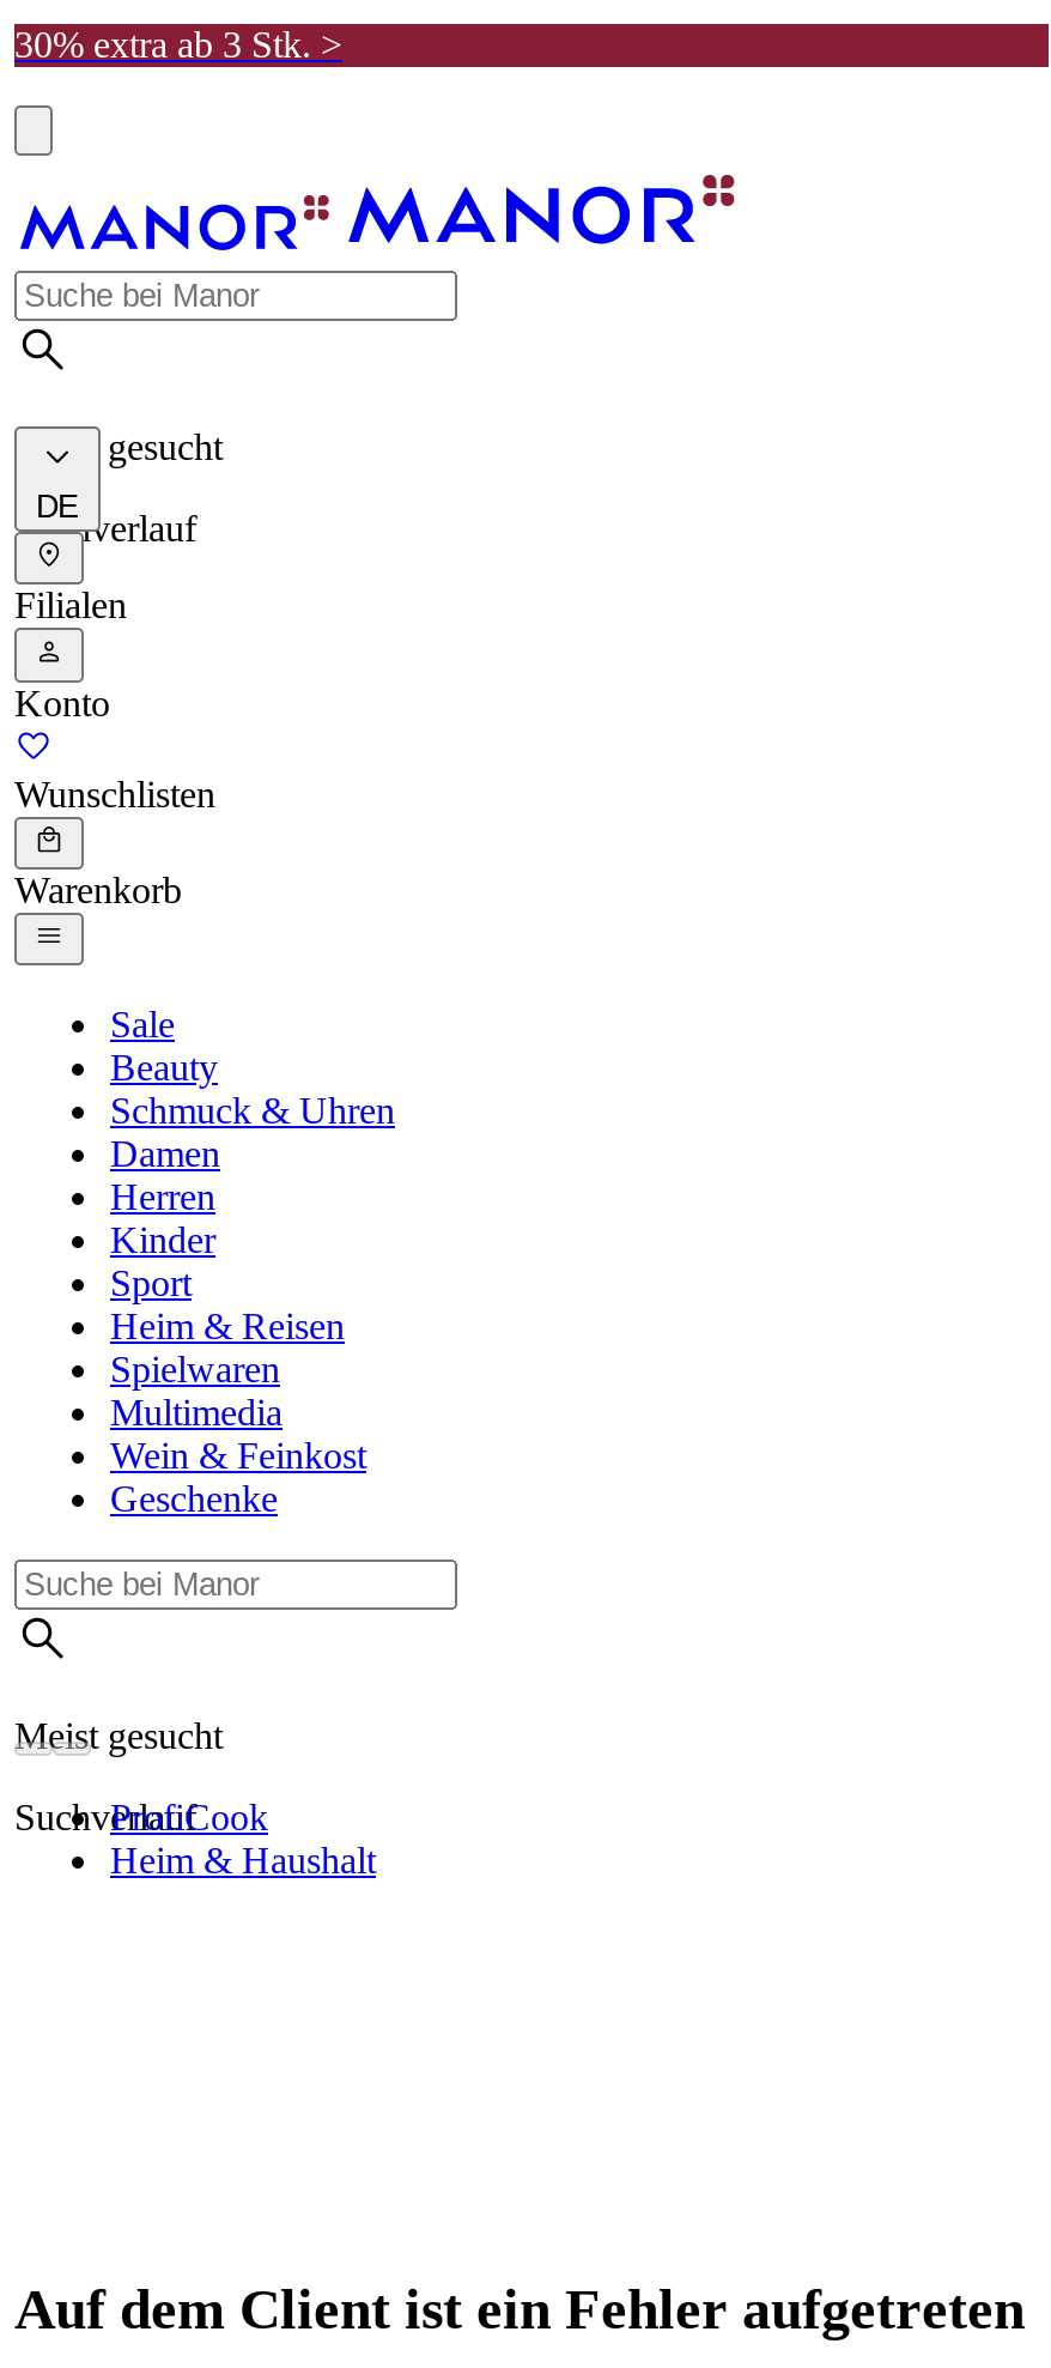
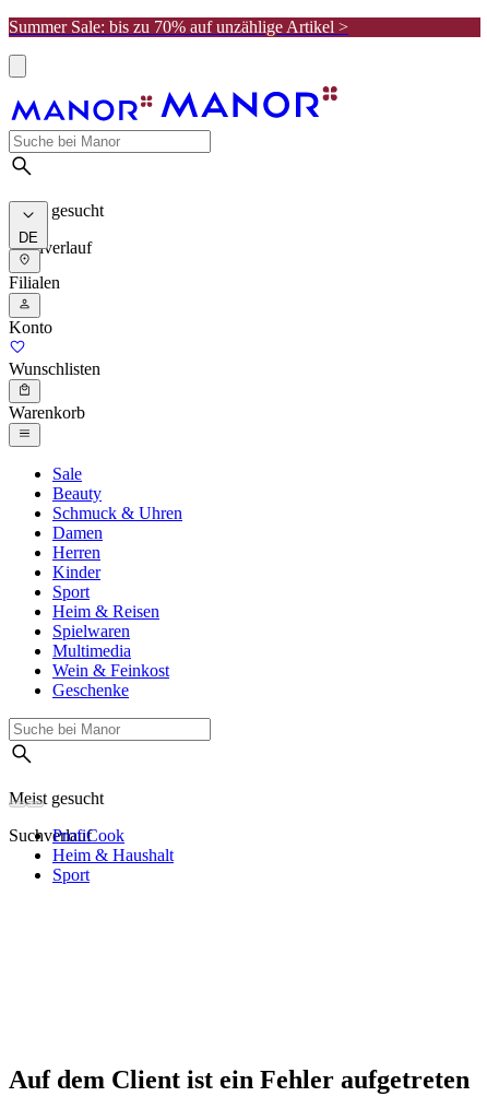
[14,24,342,65] 30% extra ab 3 Stk. > -> [9,17,348,36] Summer Sale: bis zu 70% auf unzählige Artikel >
none -> [52,866,90,884] Sport

